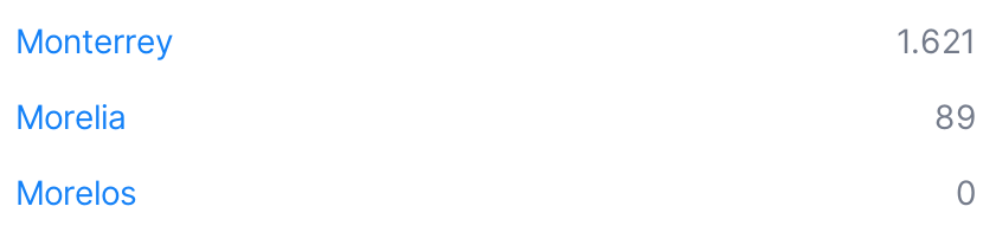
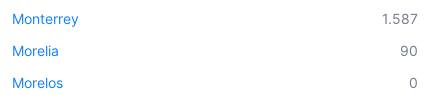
[897,19,977,59] 1.621 -> [382,10,418,27] 1.587
[934,95,977,135] 89 -> [400,42,418,59] 90

